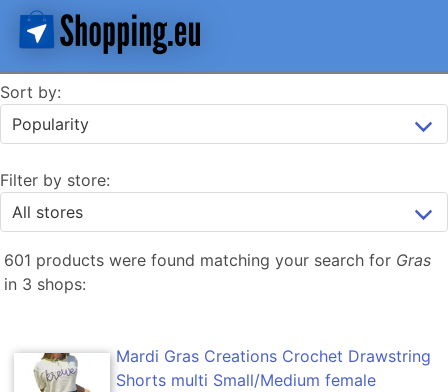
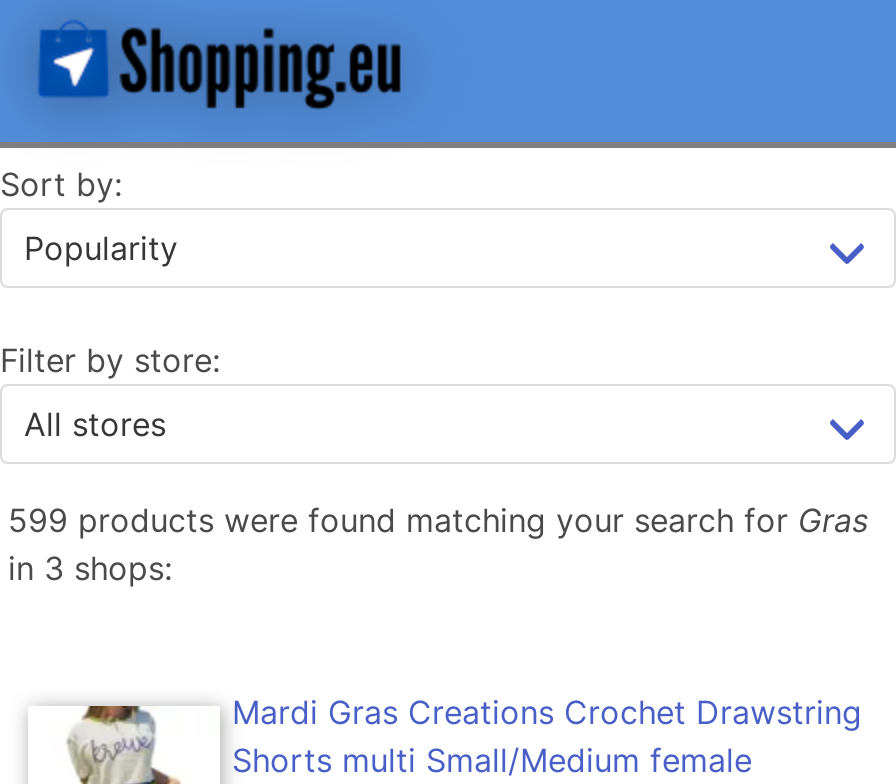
[4,250,431,270] 601 products were found matching your search for Gras -> [8,500,868,540] 599 products were found matching your search for Gras

